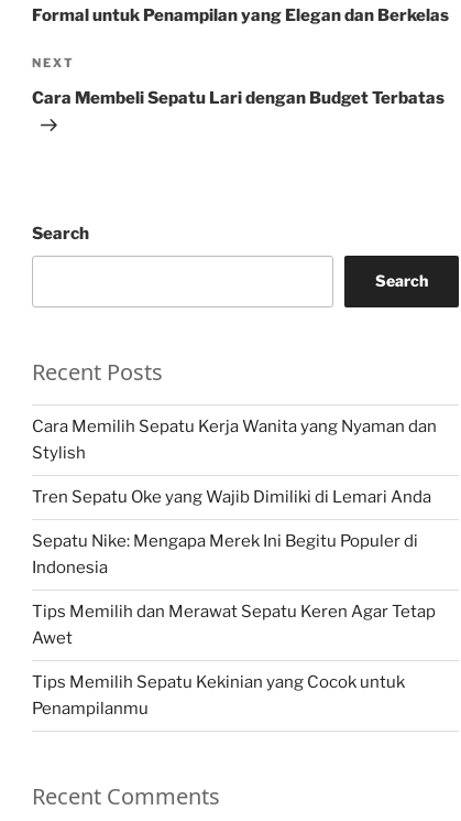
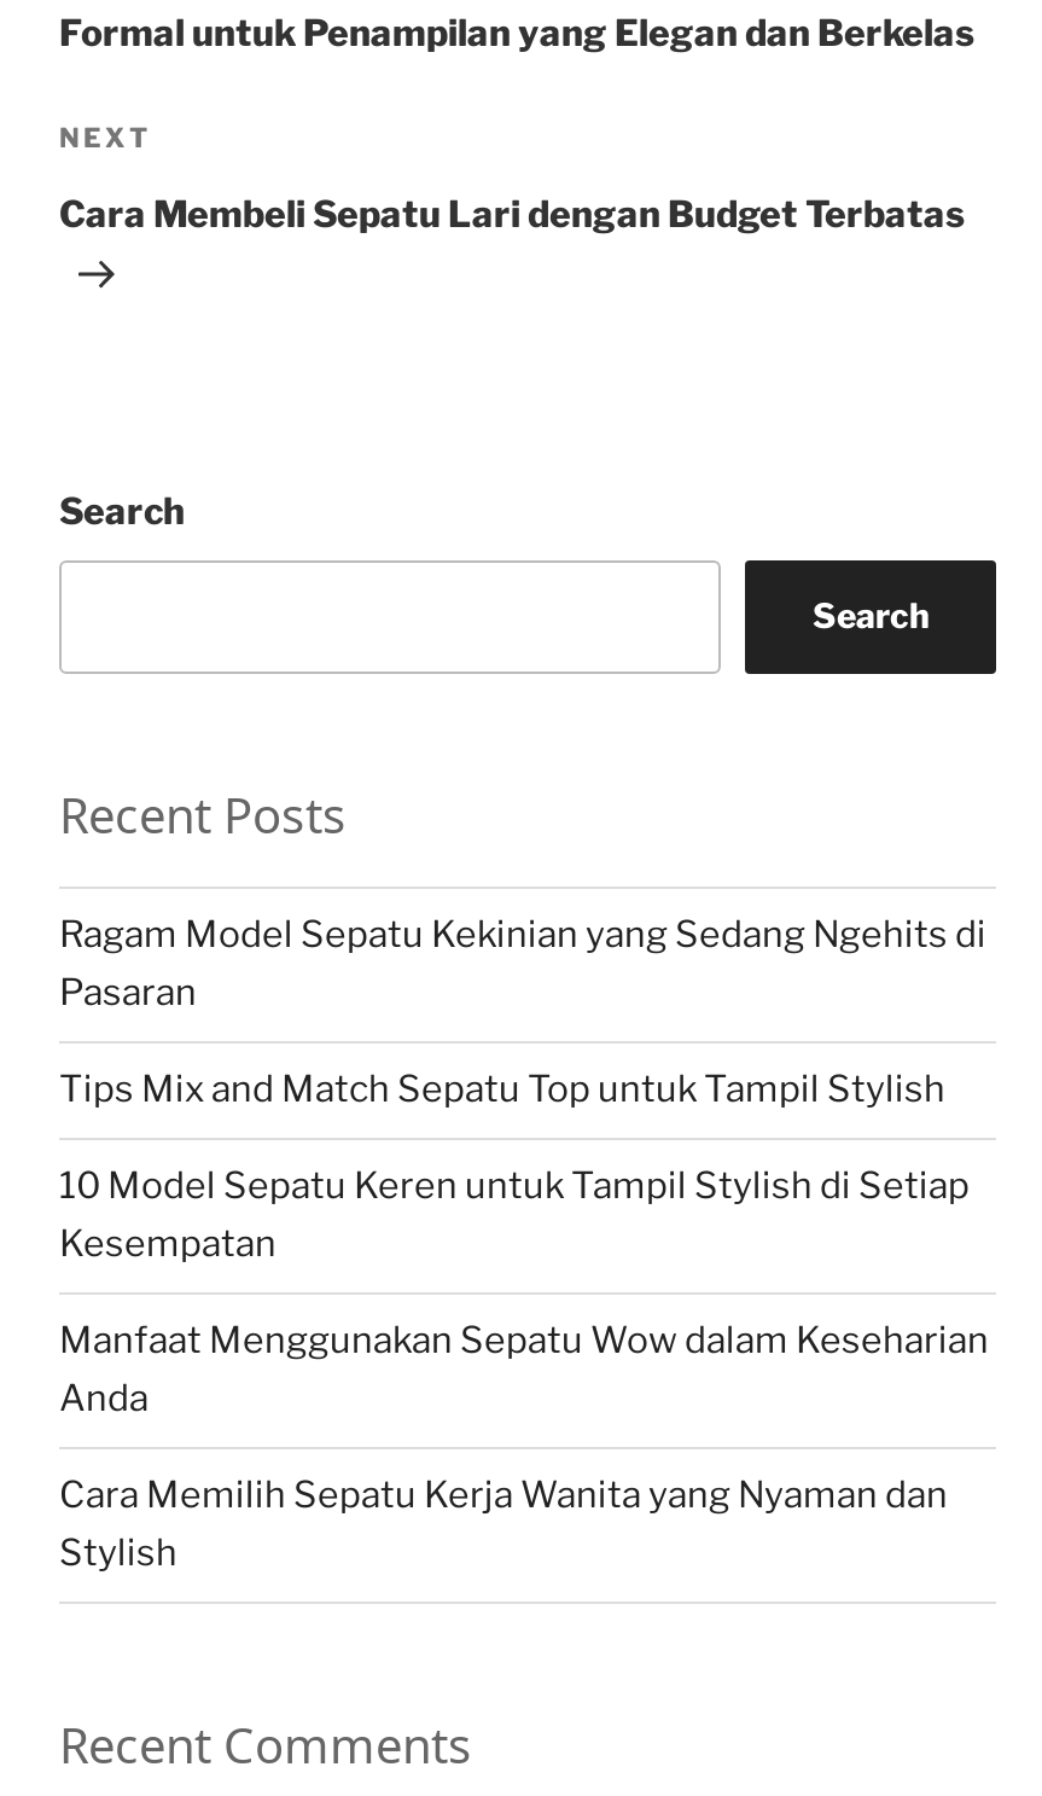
none -> [59,914,989,1421] Ragam Model Sepatu Kekinian yang Sedang Ngehits di | Pasaran | Tips Mix and Match Sepatu Top untuk Tampil Stylish | 10 Model Sepatu Keren untuk Tampil Stylish di Setiap | Kesempatan | Manfaat Menggunakan Sepatu Wow dalam Keseharian | Anda
moved [32,417,437,463] -> [59,1474,948,1575]: Cara Memilih Sepatu Kerja Wanita yang Nyaman dan | Stylish
[32,487,436,719] Tren Sepatu Oke yang Wajib Dimiliki di Lemari Anda | Sepatu Nike: Mengapa Merek Ini Begitu Populer di | Indonesia | Tips Memilih dan Merawat Sepatu Keren Agar Tetap | Awet | Tips Memilih Sepatu Kekinian yang Cocok untuk | Penampilanmu -> none

